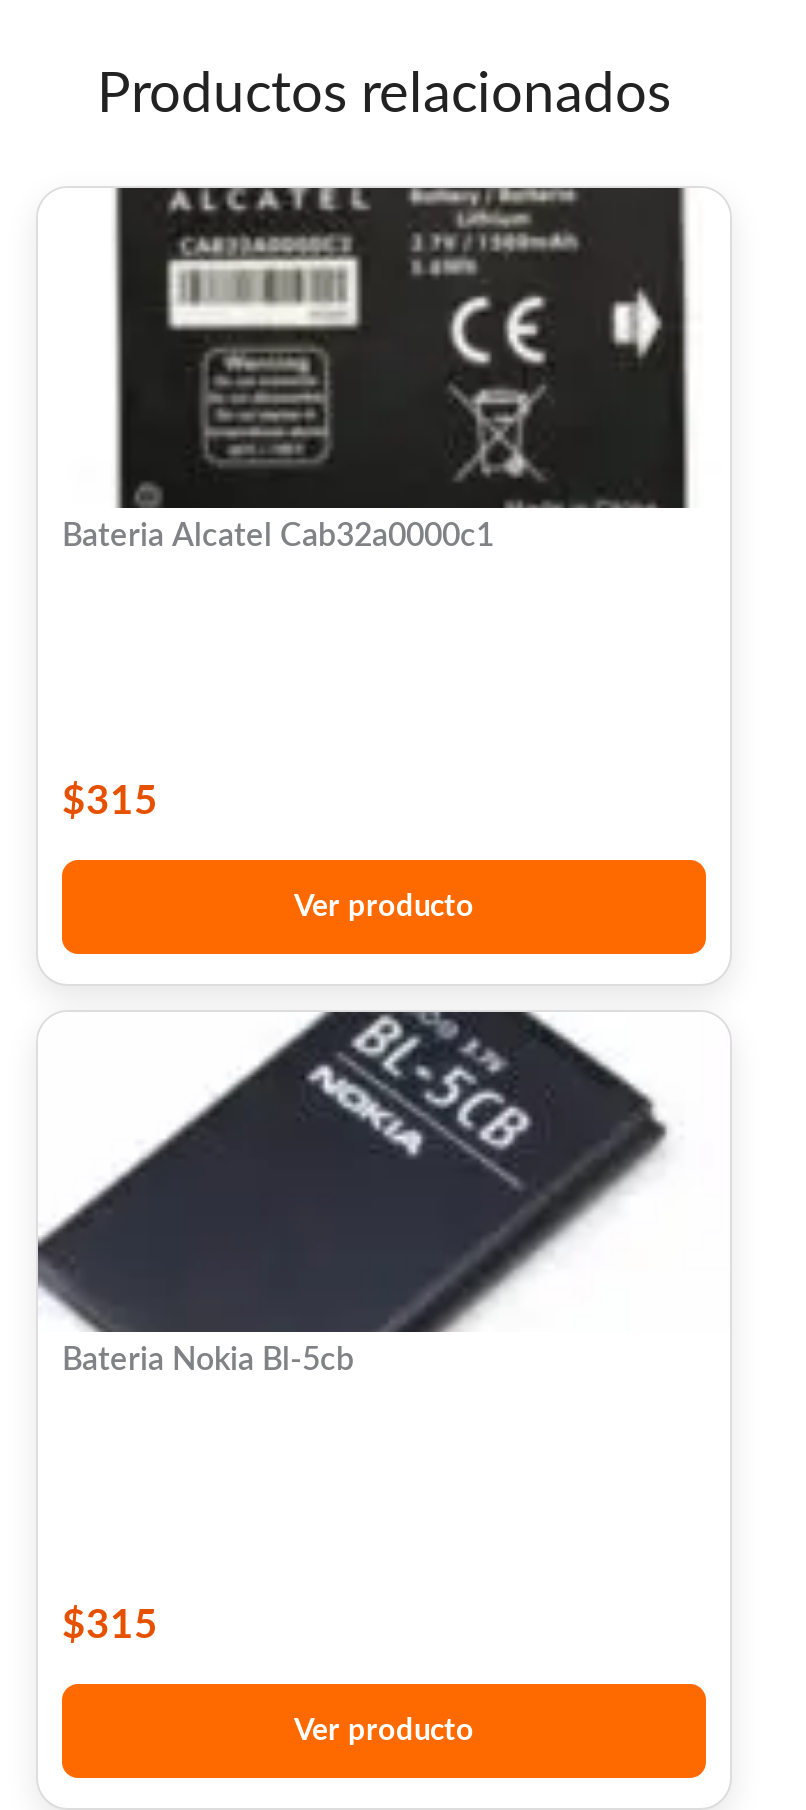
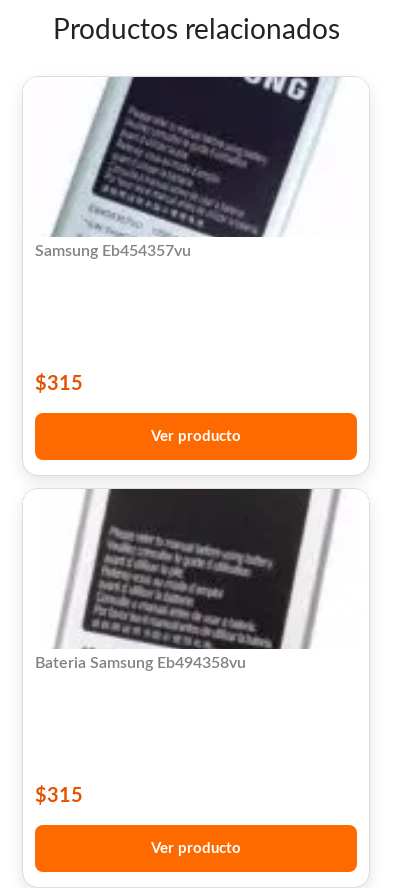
[62,186,690,552] [image] | Bateria Alcatel Cab32a0000c1 -> [35,77,348,259] [image] | Samsung Eb454357vu
[36,1012,672,1376] [image] | Bateria Nokia Bl-5cb -> [23,488,341,671] [image] | Bateria Samsung Eb494358vu

